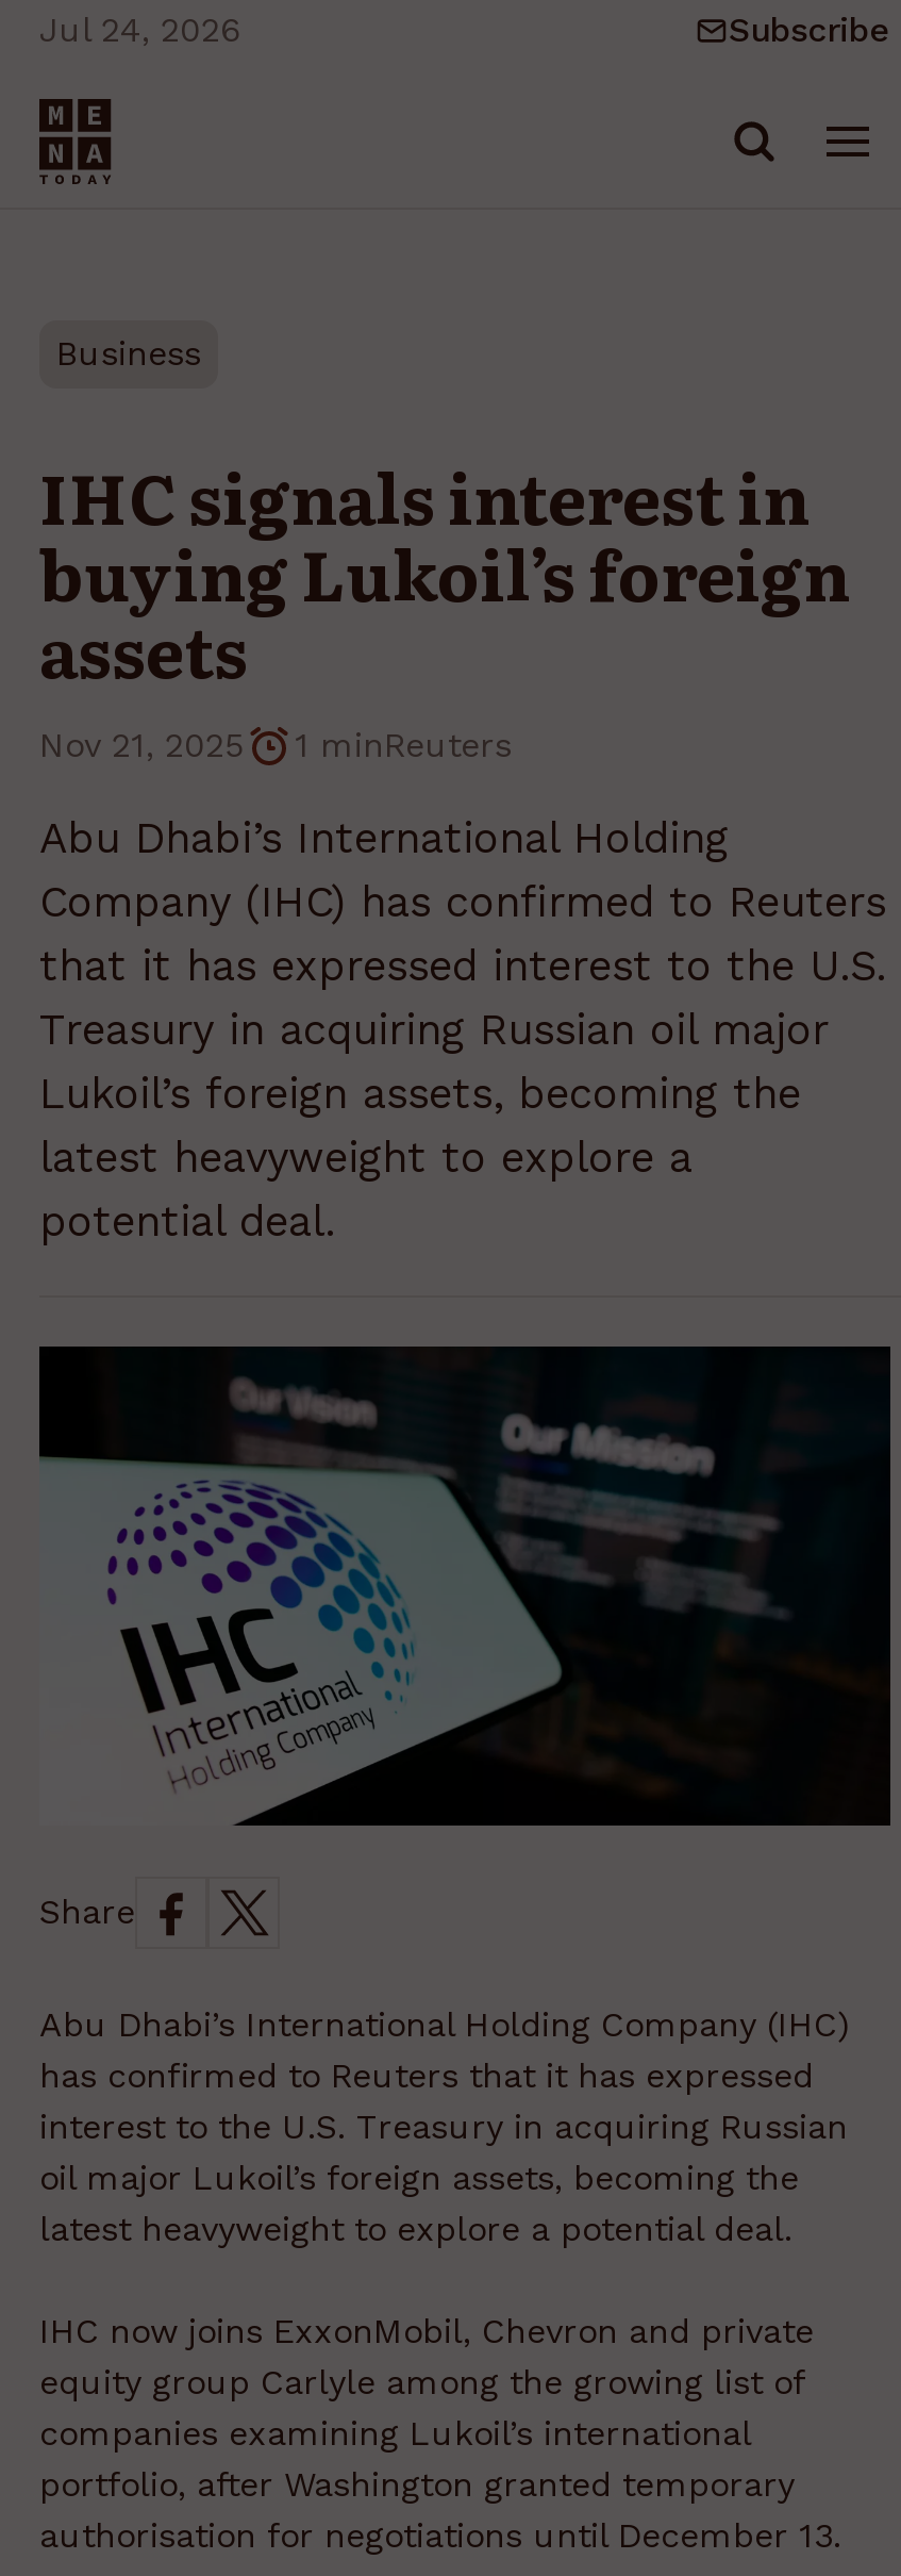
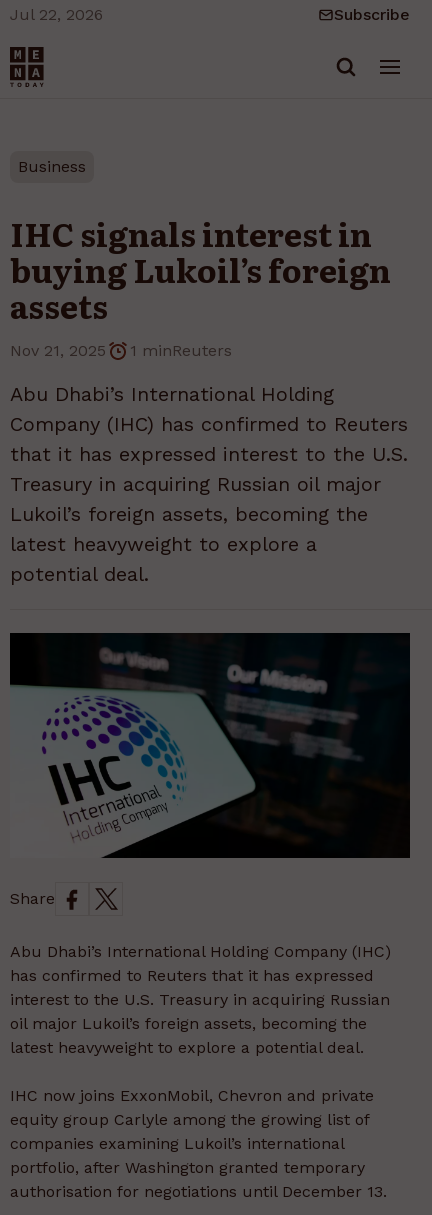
[39,10,239,50] Jul 24, 2026 -> [10,5,103,24] Jul 22, 2026

